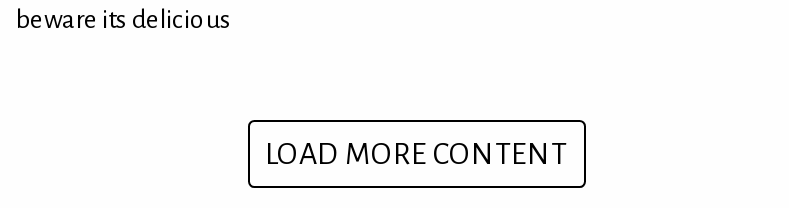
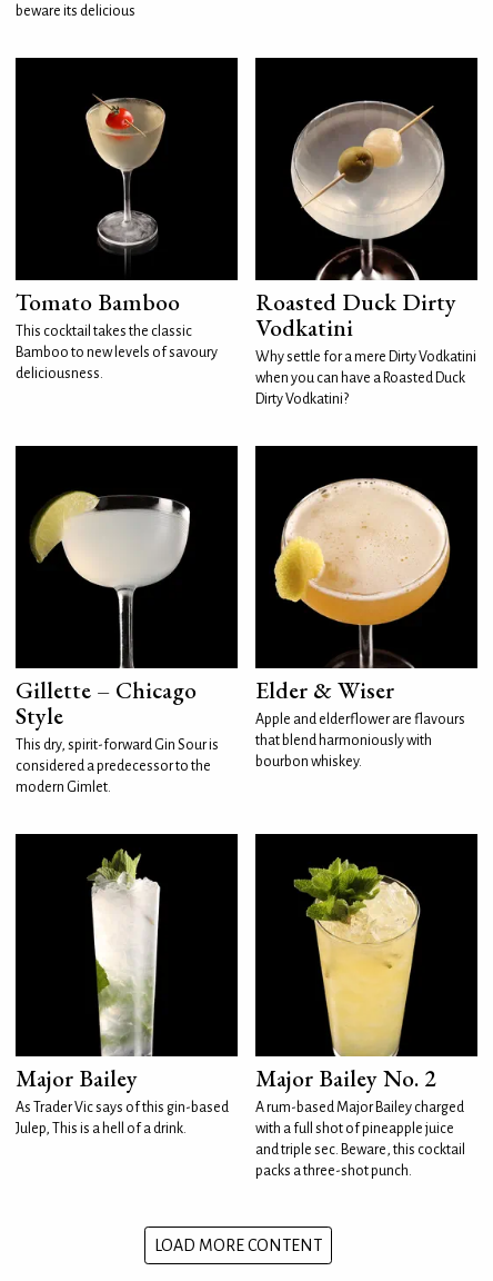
none -> [14,57,239,381] [image] | Tomato Bamboo | This cocktail takes the classic | Bamboo to new levels of savoury | deliciousness.
none -> [14,445,239,795] [image] | Gillette – Chicago | Style | This dry, spirit-forward Gin Sour is | considered a predecessor to the | modern Gimlet.
none -> [14,833,239,1136] [image] | Major Bailey | As Trader Vic says of this gin-based | Julep, This is a hell of a drink.
none -> [254,57,479,407] [image] | Roasted Duck Dirty | Vodkatini | Why settle for a mere Dirty Vodkatini | when you can have a Roasted Duck | Dirty Vodkatini?
none -> [254,445,479,769] [image] | Elder & Wiser | Apple and elderflower are flavours | that blend harmoniously with | bourbon whiskey.
none -> [254,833,479,1179] [image] | Major Bailey No. 2 | A rum-based Major Bailey charged | with a full shot of pineapple juice | and triple sec. Beware, this cocktail | packs a three-shot punch.

